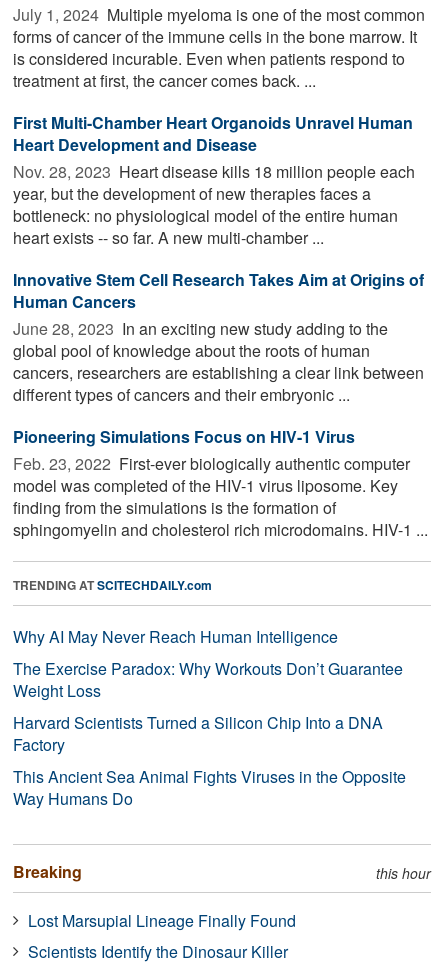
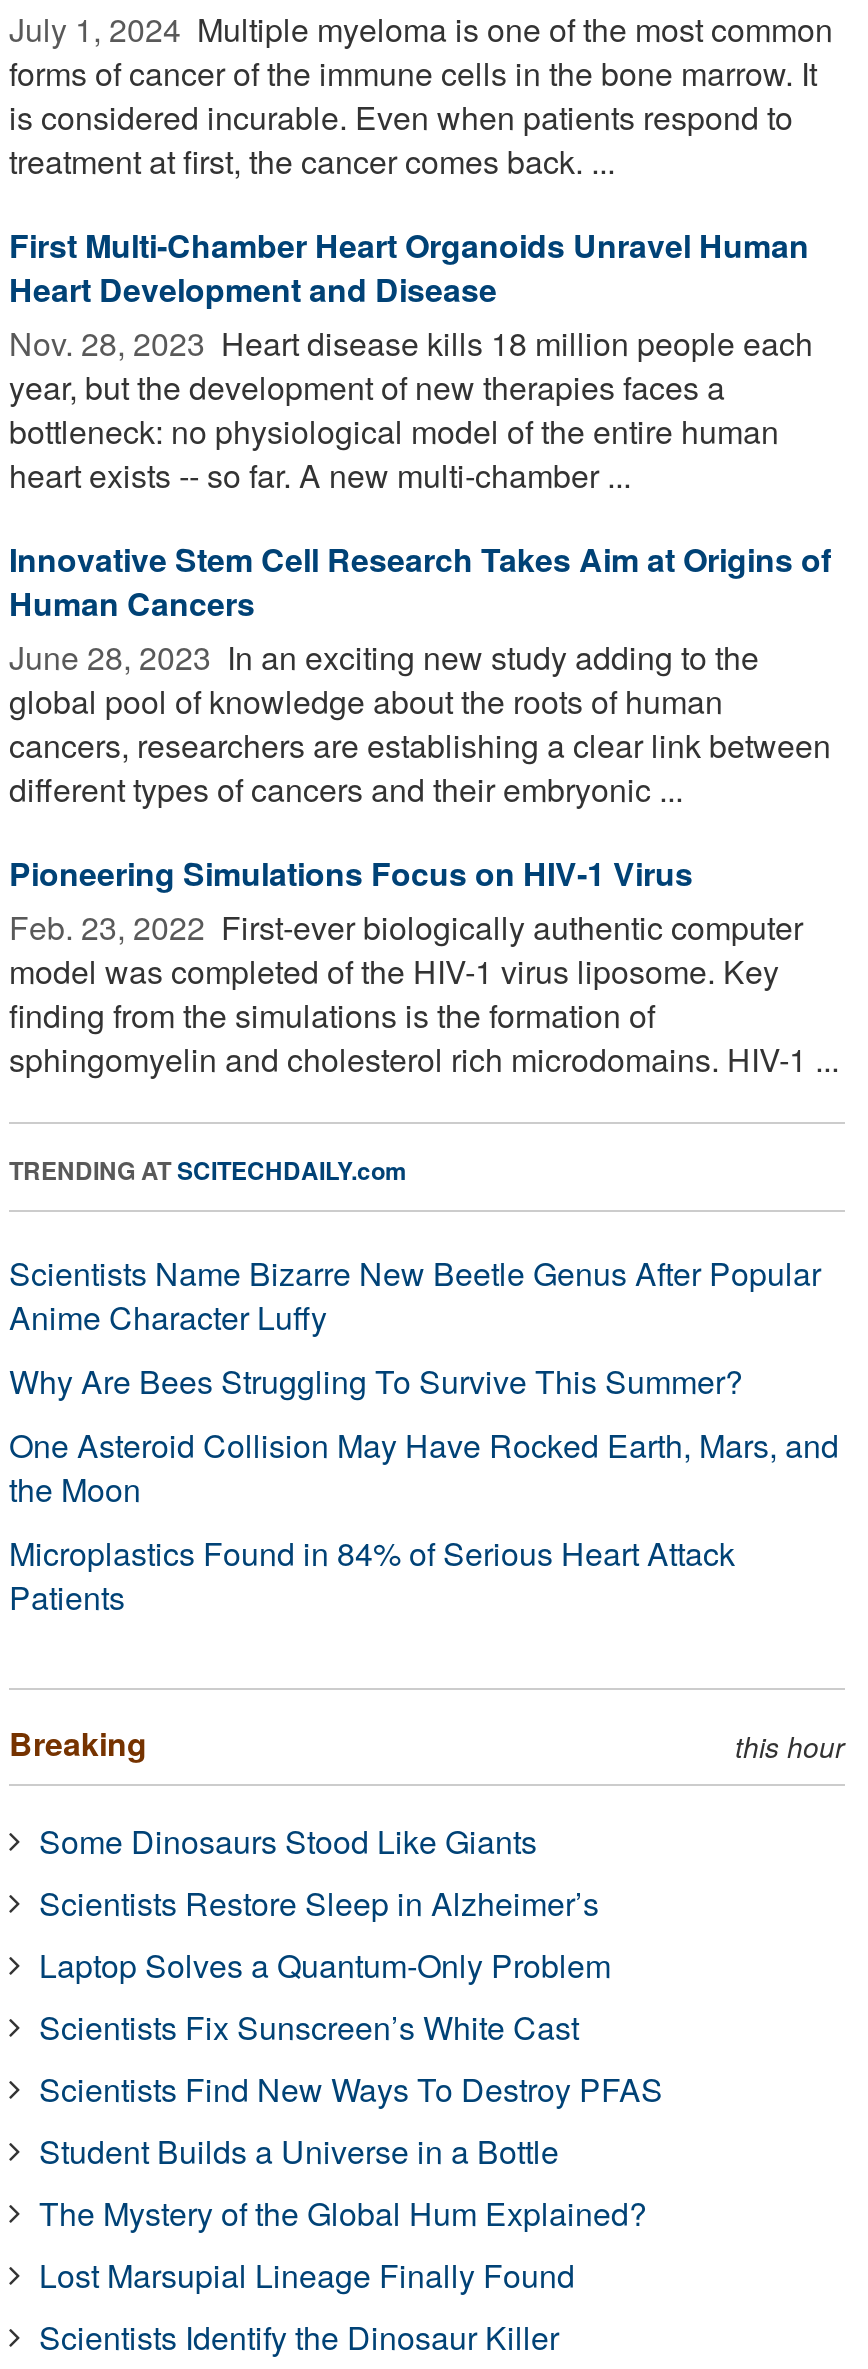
[13,625,406,810] Why AI May Never Reach Human Intelligence | The Exercise Paradox: Why Workouts Don’t Guarantee | Weight Loss | Harvard Scientists Turned a Silicon Chip Into a DNA | Factory | This Ancient Sea Animal Fights Viruses in the Opposite | Way Humans Do -> [9,1250,839,1620] Scientists Name Bizarre New Beetle Genus After Popular | Anime Character Luffy | Why Are Bees Struggling To Survive This Summer? | One Asteroid Collision May Have Rocked Earth, Mars, and | the Moon | Microplastics Found in 84% of Serious Heart Attack | Patients
none -> [39,1818,663,2236] Some Dinosaurs Stood Like Giants | Scientists Restore Sleep in Alzheimer’s | Laptop Solves a Quantum-Only Problem | Scientists Fix Sunscreen’s White Cast | Scientists Find New Ways To Destroy PFAS | Student Builds a Universe in a Bottle | The Mystery of the Global Hum Explained?

